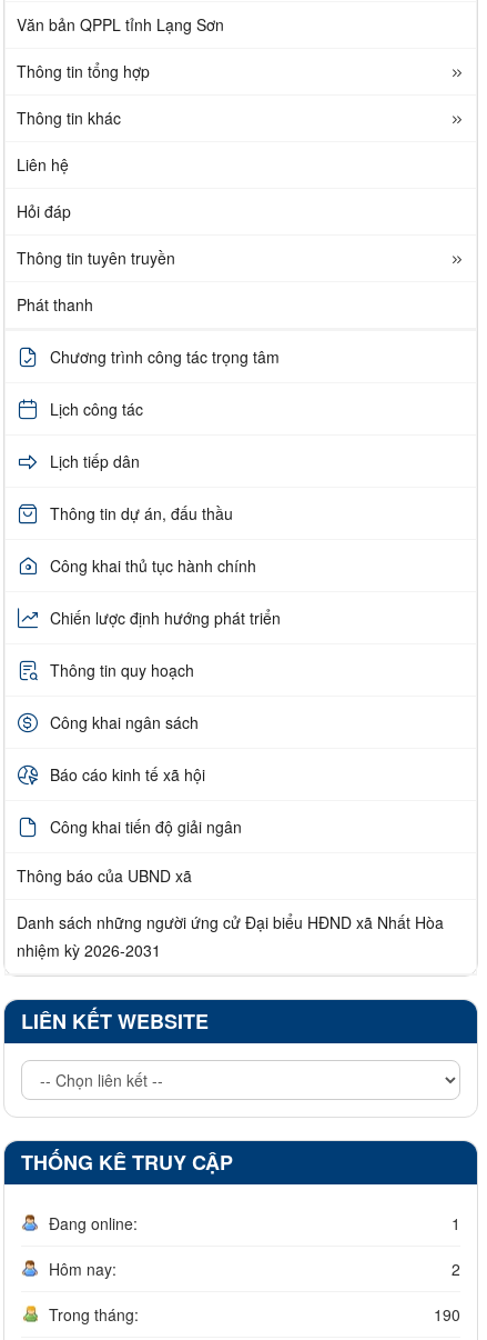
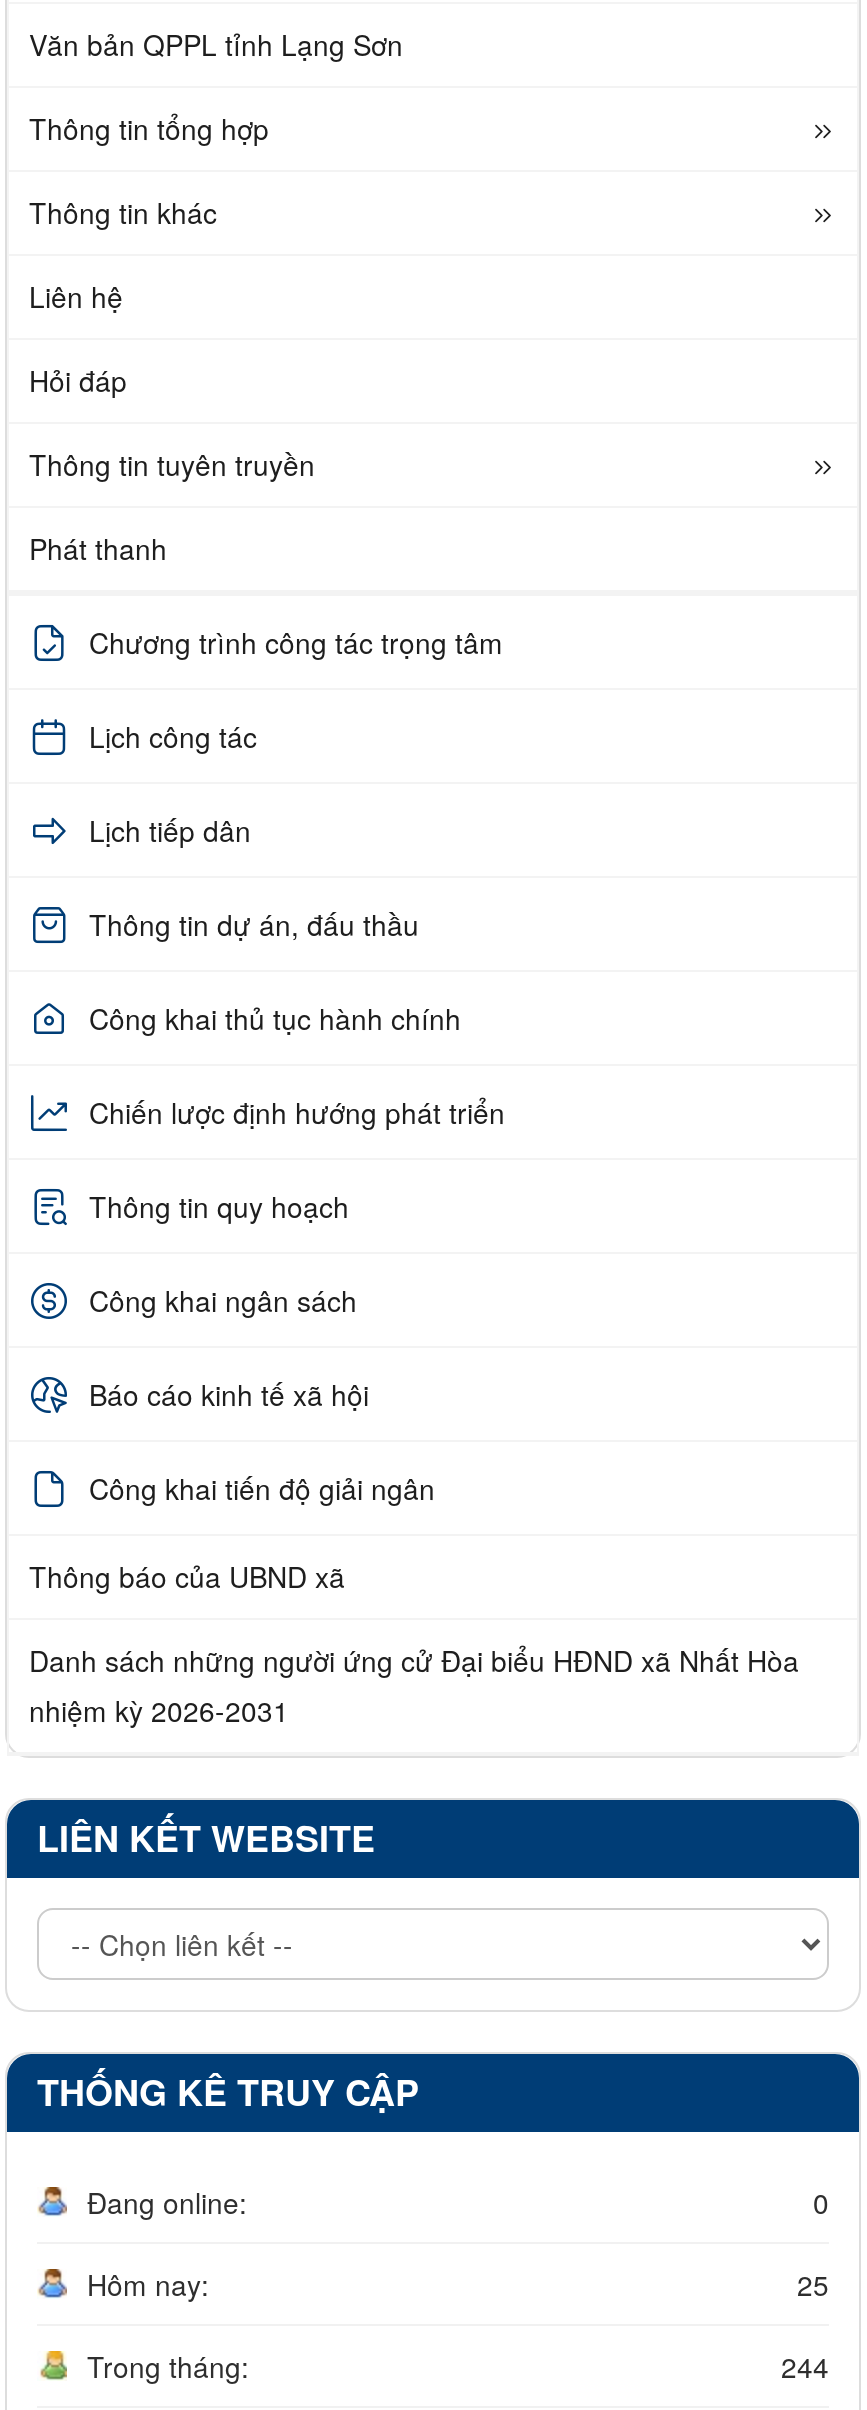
[452,1212,460,1235] 1 -> [813,2182,829,2222] 0
[452,1258,460,1280] 2 -> [797,2264,829,2304] 25
[434,1303,460,1326] 190 -> [781,2346,829,2386] 244

